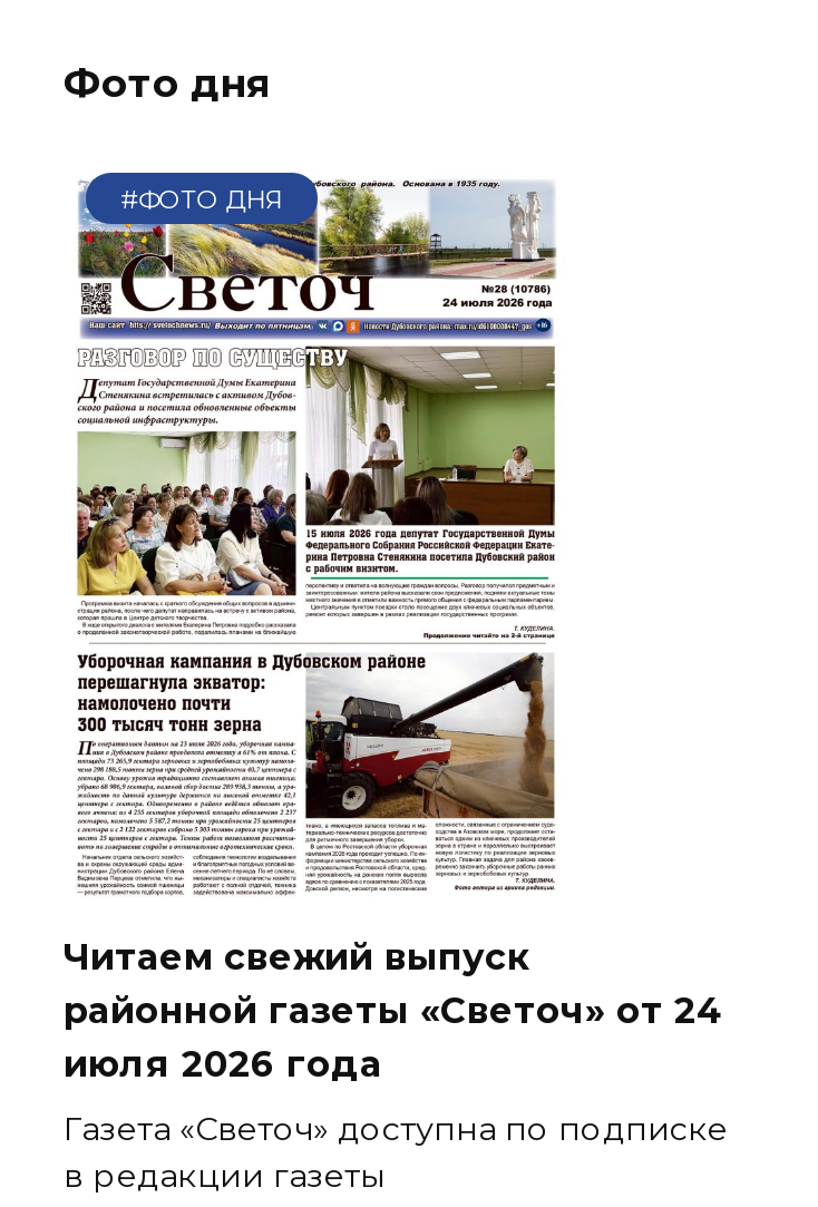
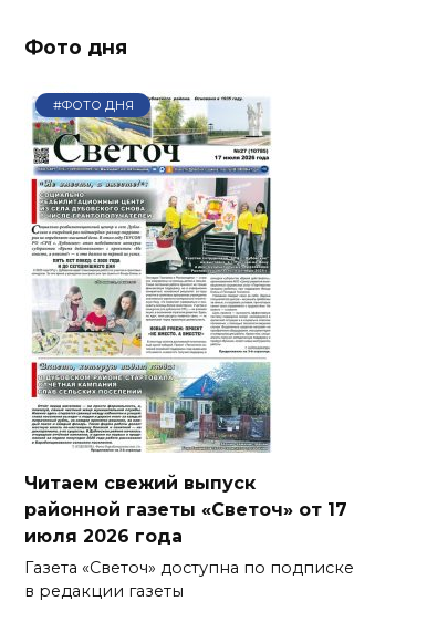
[75,184,561,897] [image] -> [30,100,272,453] [image]
[64,991,723,1033] районной газеты «Светоч» от 24 -> [24,499,347,520] районной газеты «Светоч» от 17

